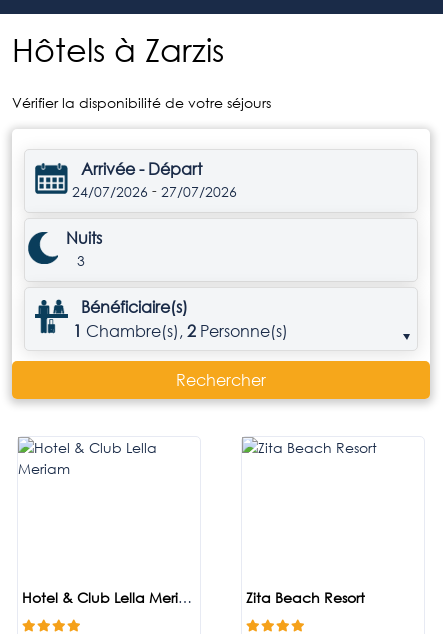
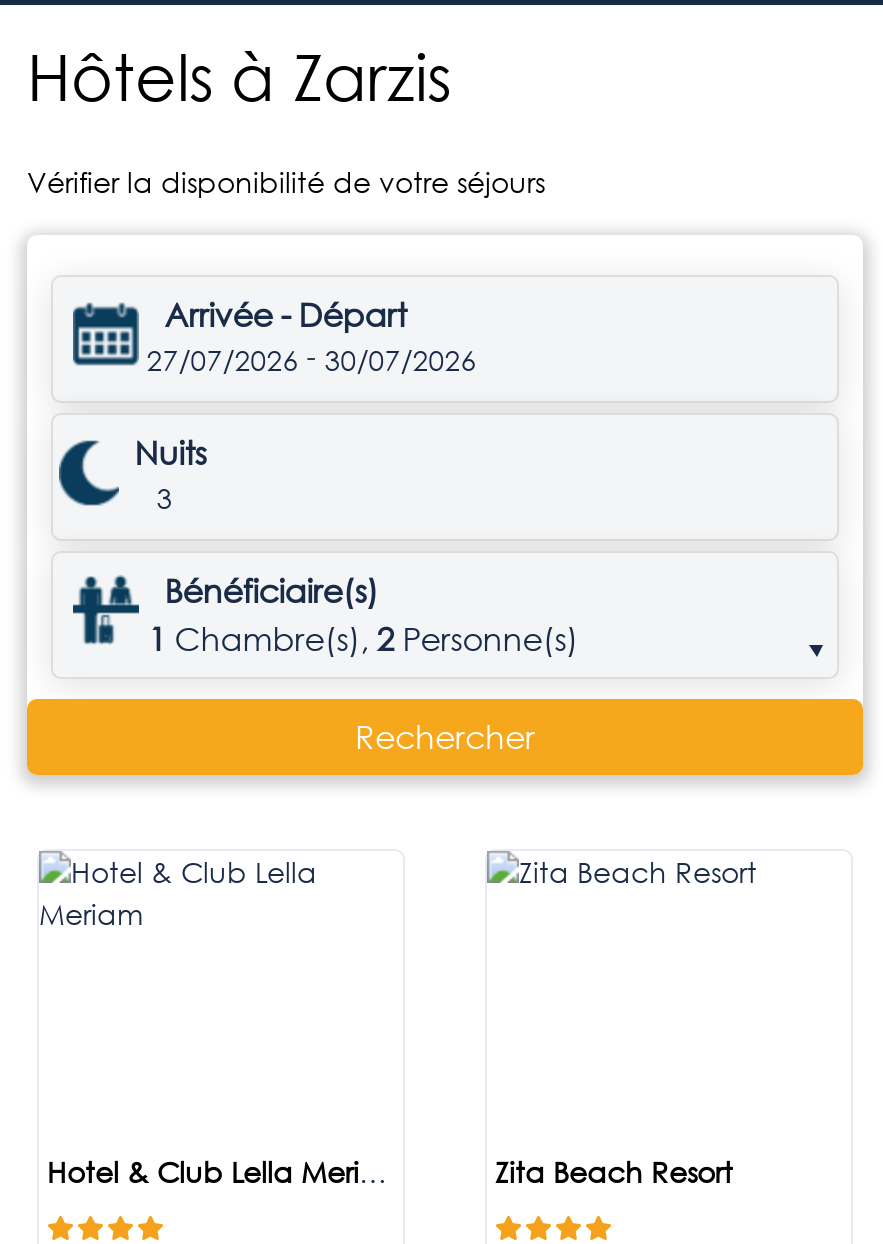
[72,180,237,201] 24/07/2026 - 27/07/2026 -> [146,337,476,379] 27/07/2026 - 30/07/2026

